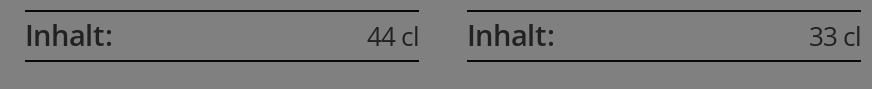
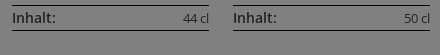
[809,17,861,53] 33 cl -> [404,9,430,27] 50 cl

